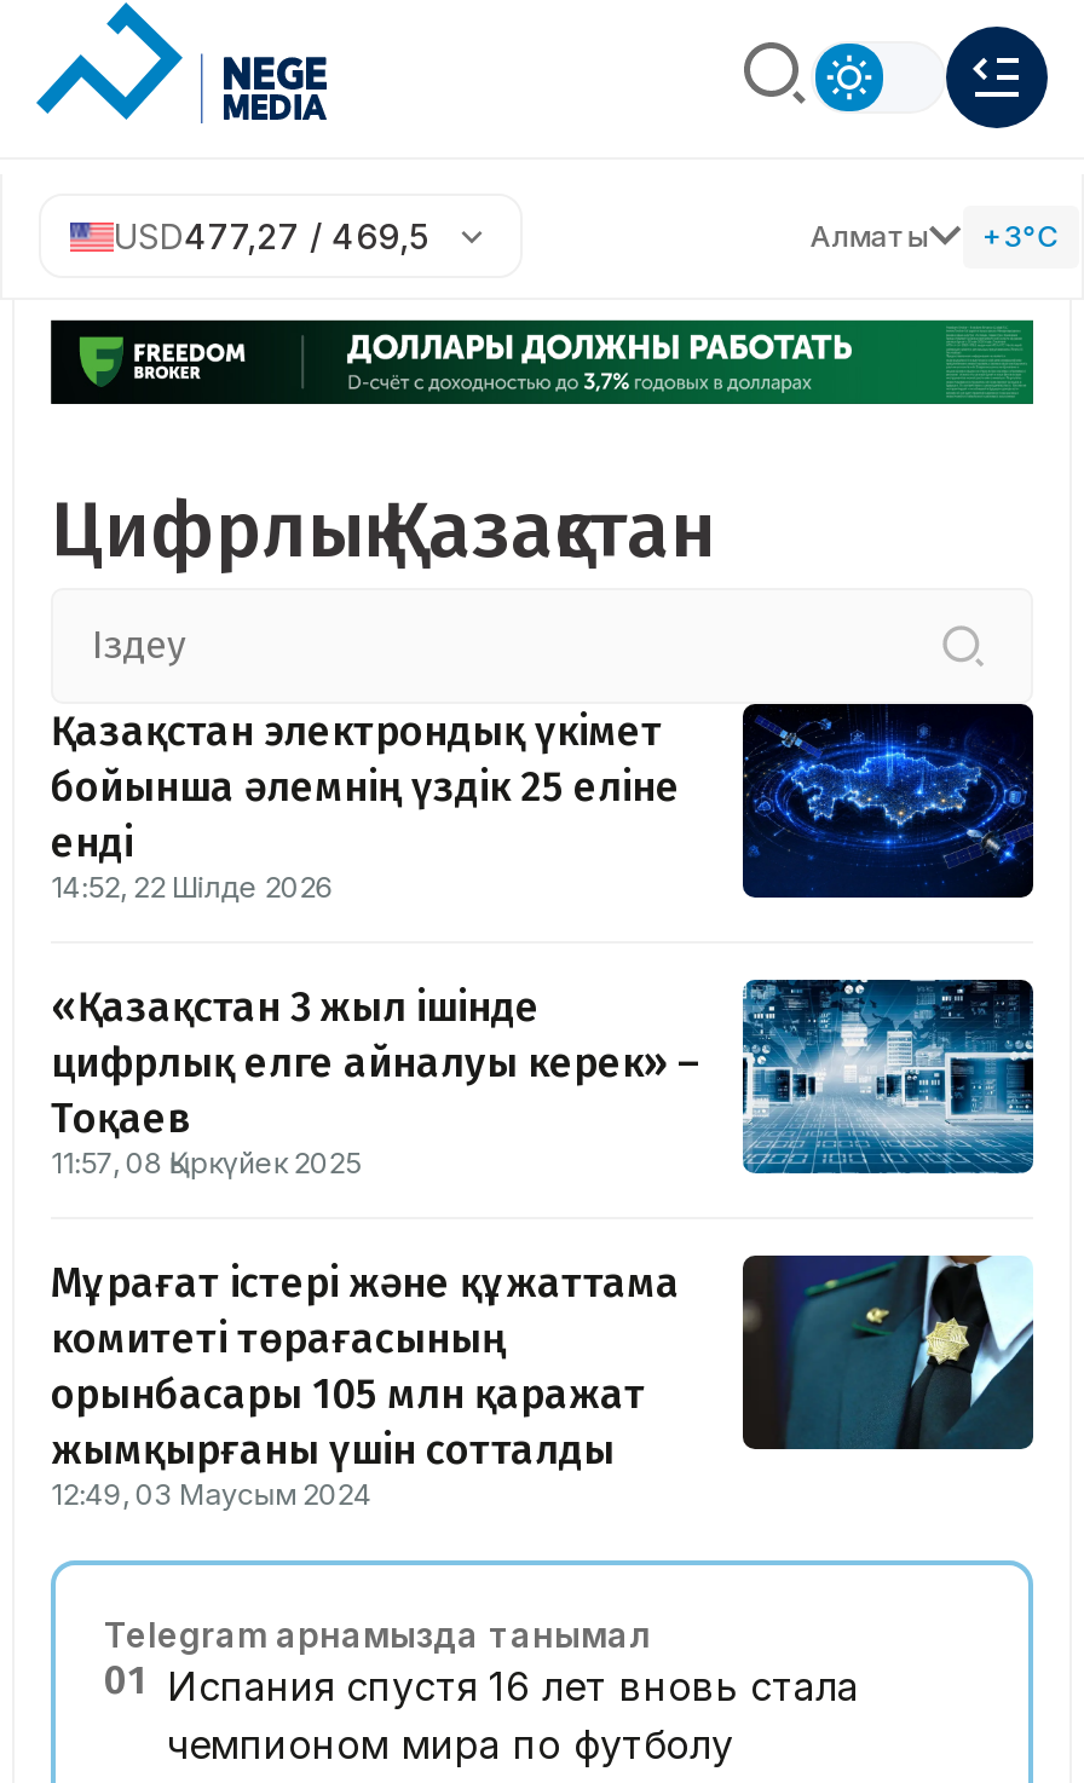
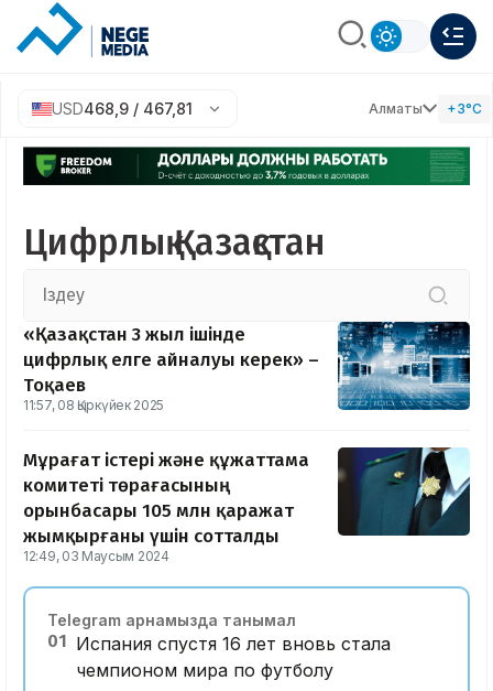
[114,215,428,256] USD477,27 / 469,5 -> [52,99,193,118] USD468,9 / 467,81
[51,702,1036,904] [image] | Қазақстан электрондық үкімет | бойынша әлемнің үздік 25 еліне | енді | 14:52, 22 Шілде 2026 -> none

